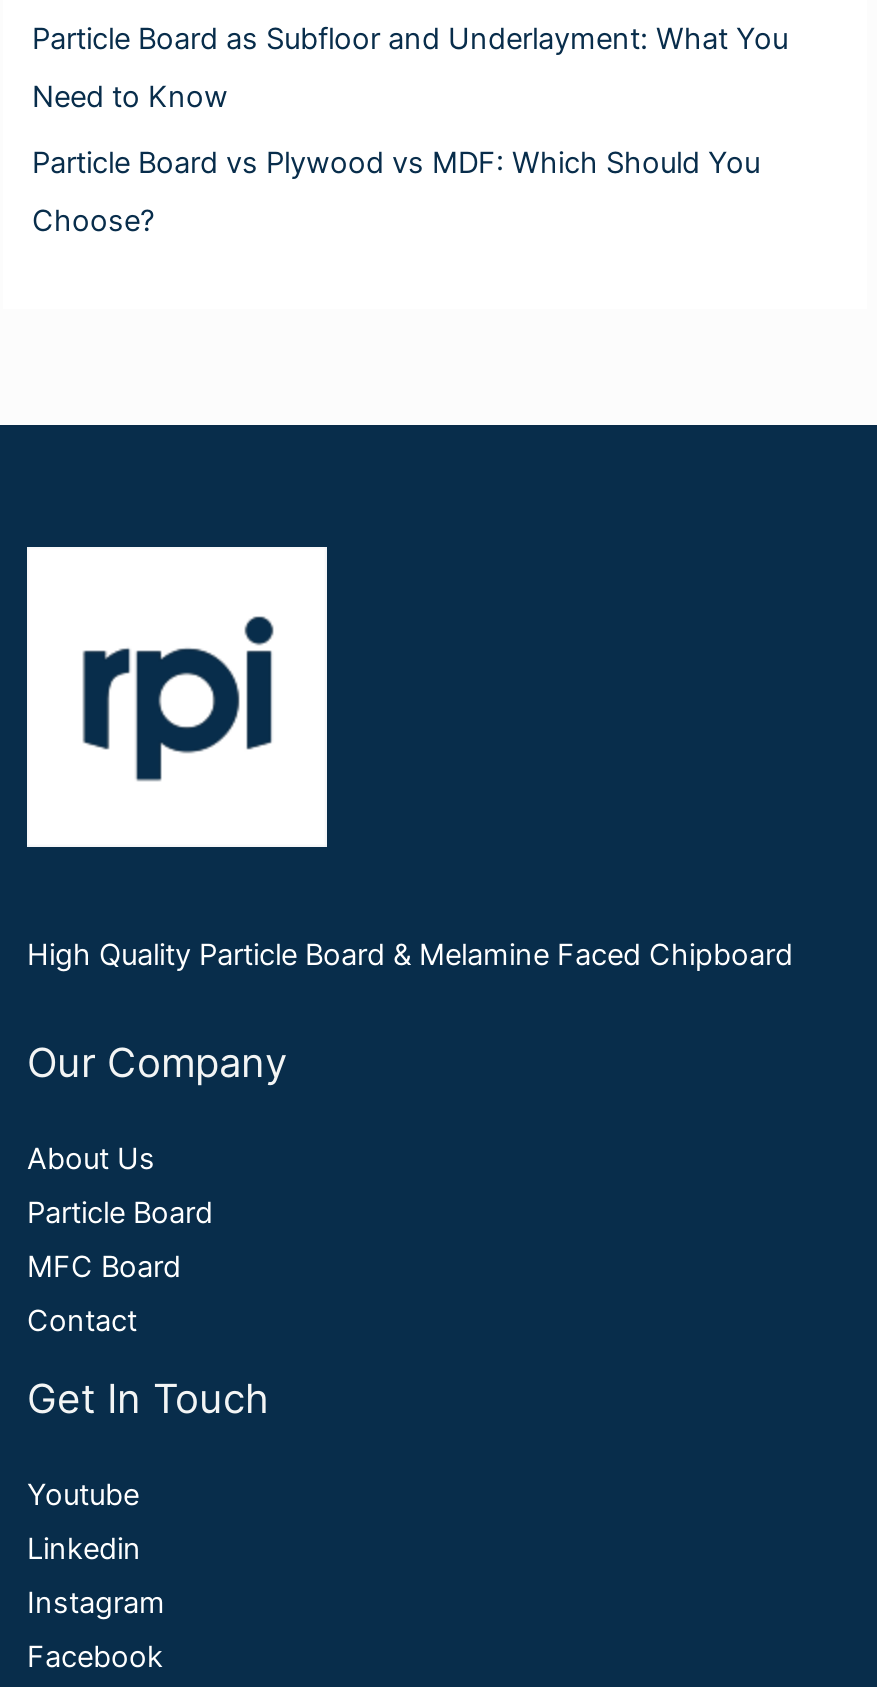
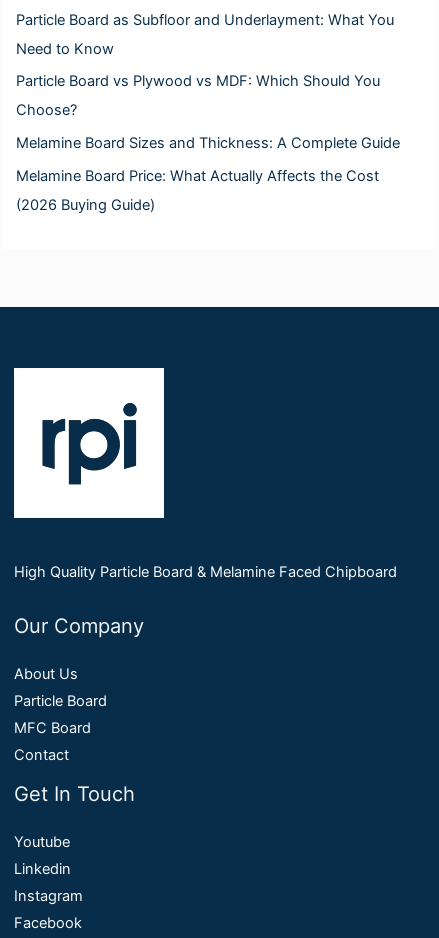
none -> [16,134,400,214] Melamine Board Sizes and Thickness: A Complete Guide | Melamine Board Price: What Actually Affects the Cost | (2026 Buying Guide)

